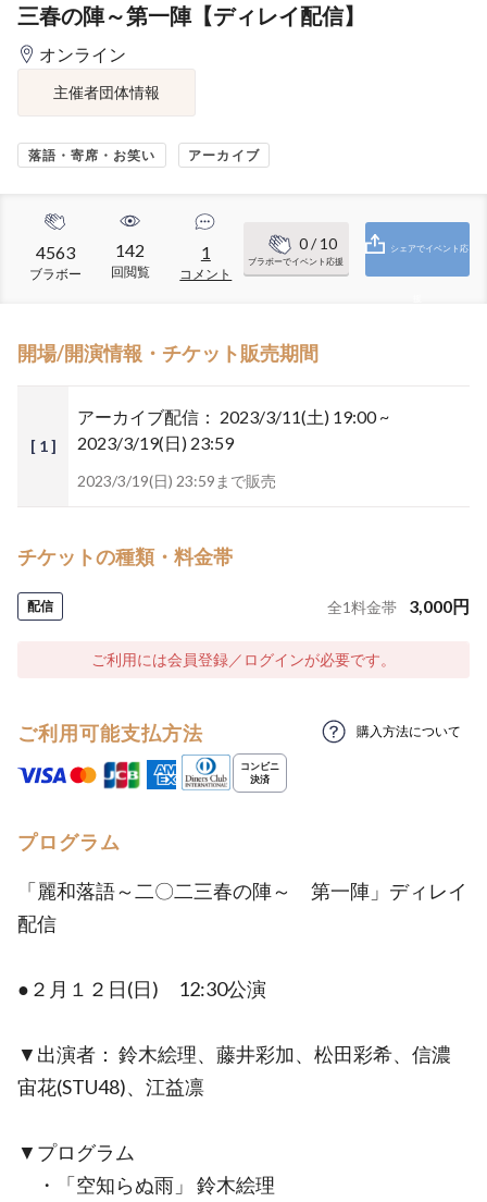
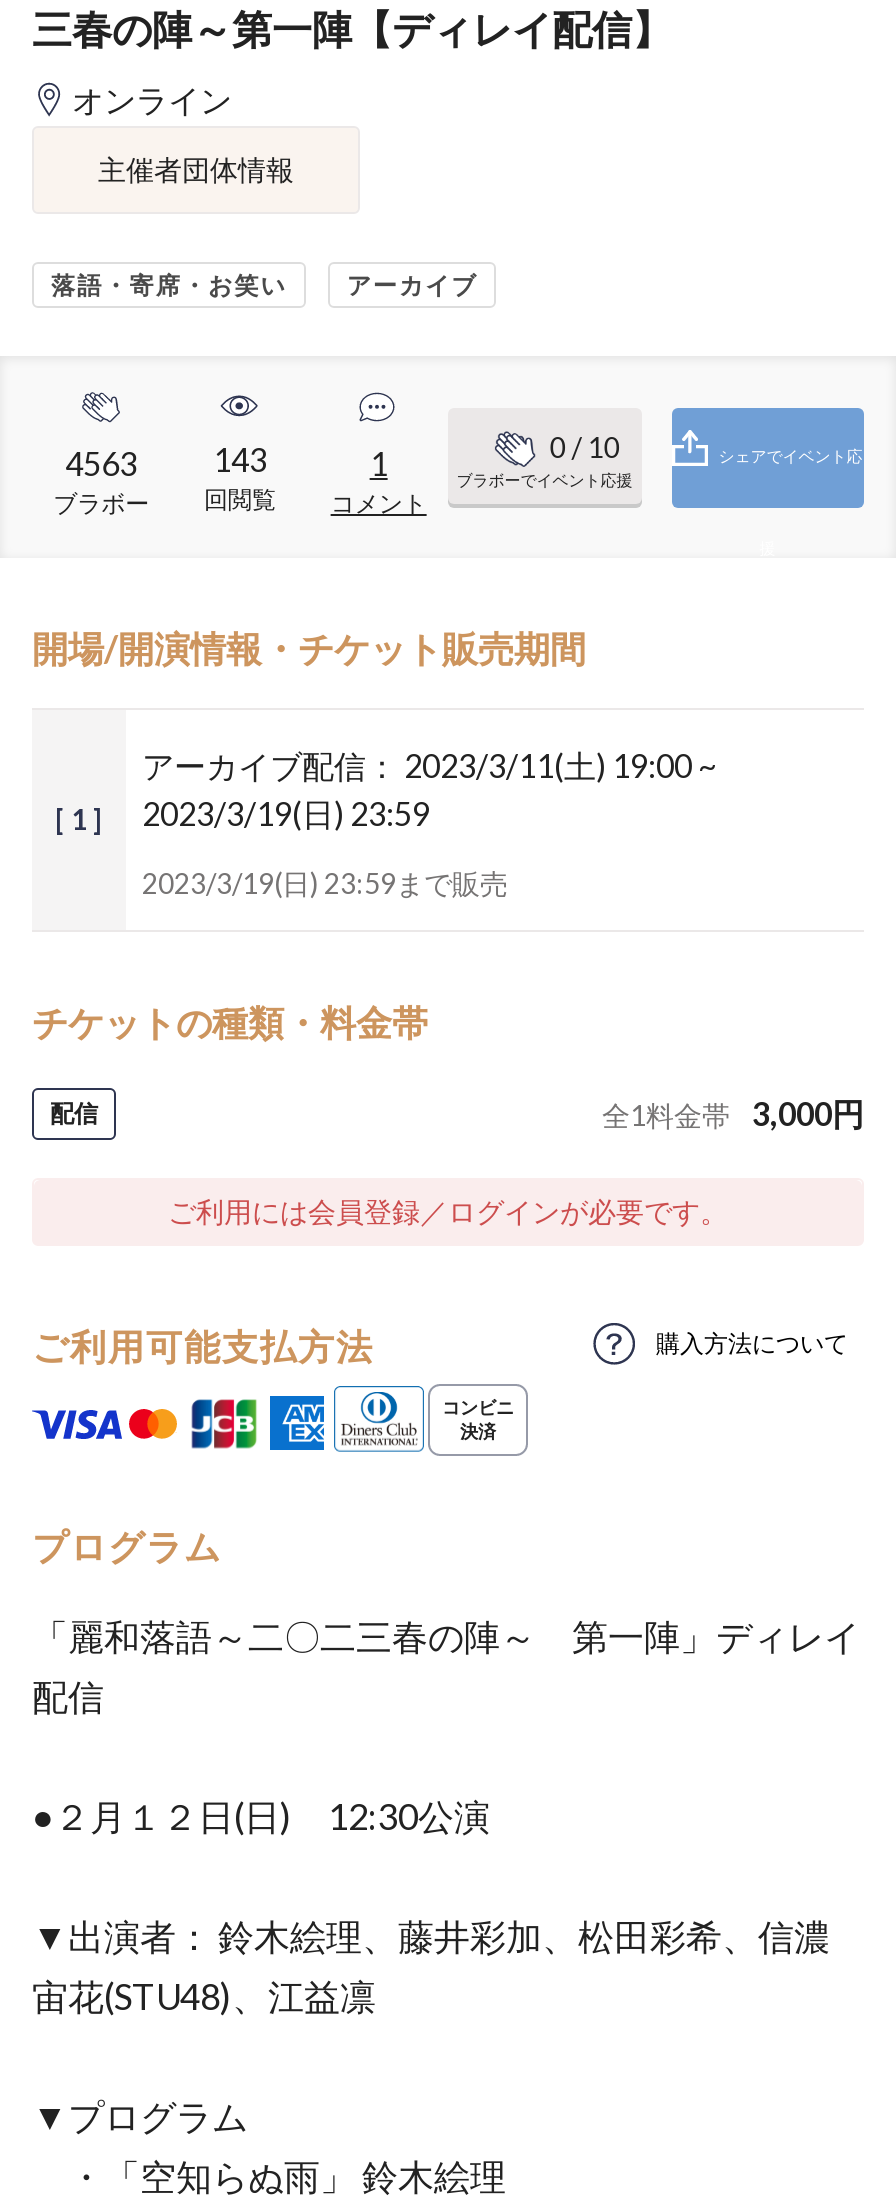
[36,240,145,262] 4563 142 -> [65,440,267,481] 4563 143

